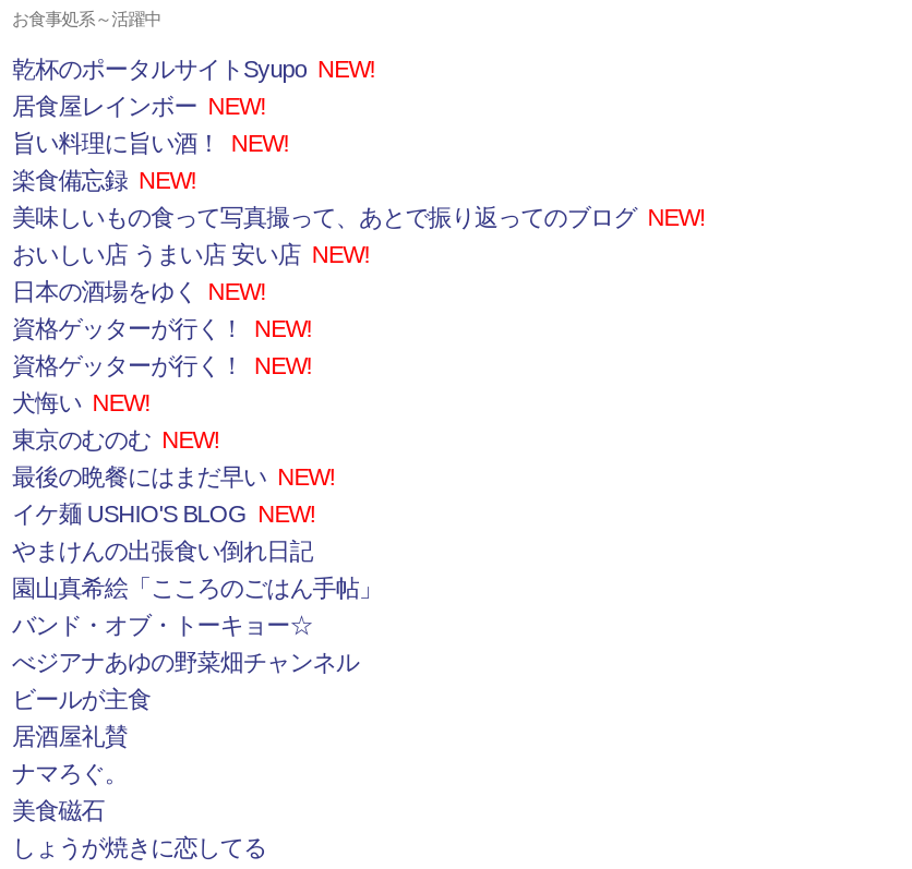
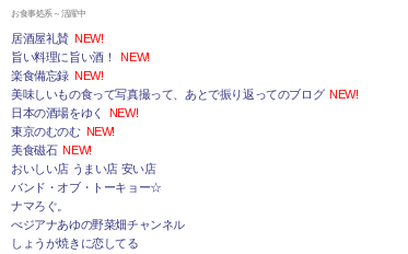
[12,56,375,119] 乾杯のポータルサイトSyupo NEW! | 居食屋レインボー NEW! -> [11,32,103,45] 居酒屋礼賛 NEW!
[12,241,369,267] おいしい店 うまい店 安い店 NEW! -> none
[12,315,312,415] 資格ゲッターが行く！ NEW! | 資格ゲッターが行く！ NEW! | 犬悔い NEW! -> none
[12,463,382,601] 最後の晩餐にはまだ早い NEW! | イケ麺 USHIO'S BLOG NEW! | やまけんの出張食い倒れ日記 | 園山真希絵「こころのごはん手帖」 -> [11,143,156,175] 美食磁石 NEW! | おいしい店 うまい店 安い店
moved [12,649,359,675] -> [11,218,185,231]: べジアナあゆの野菜畑チャンネル
[12,686,151,749] ビールが主食 | 居酒屋礼賛 -> none
[12,797,105,823] 美食磁石 -> none

